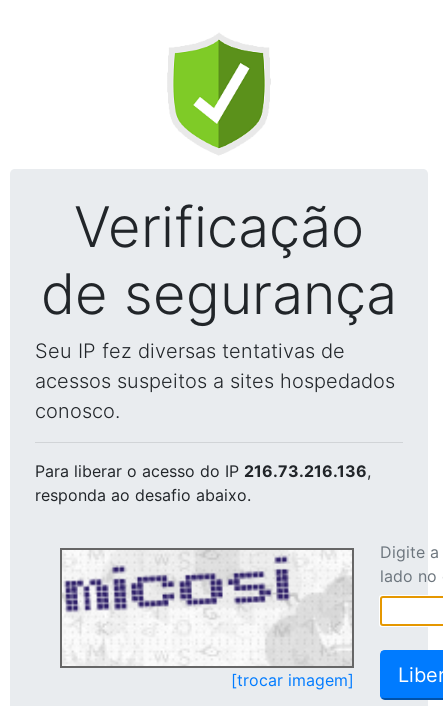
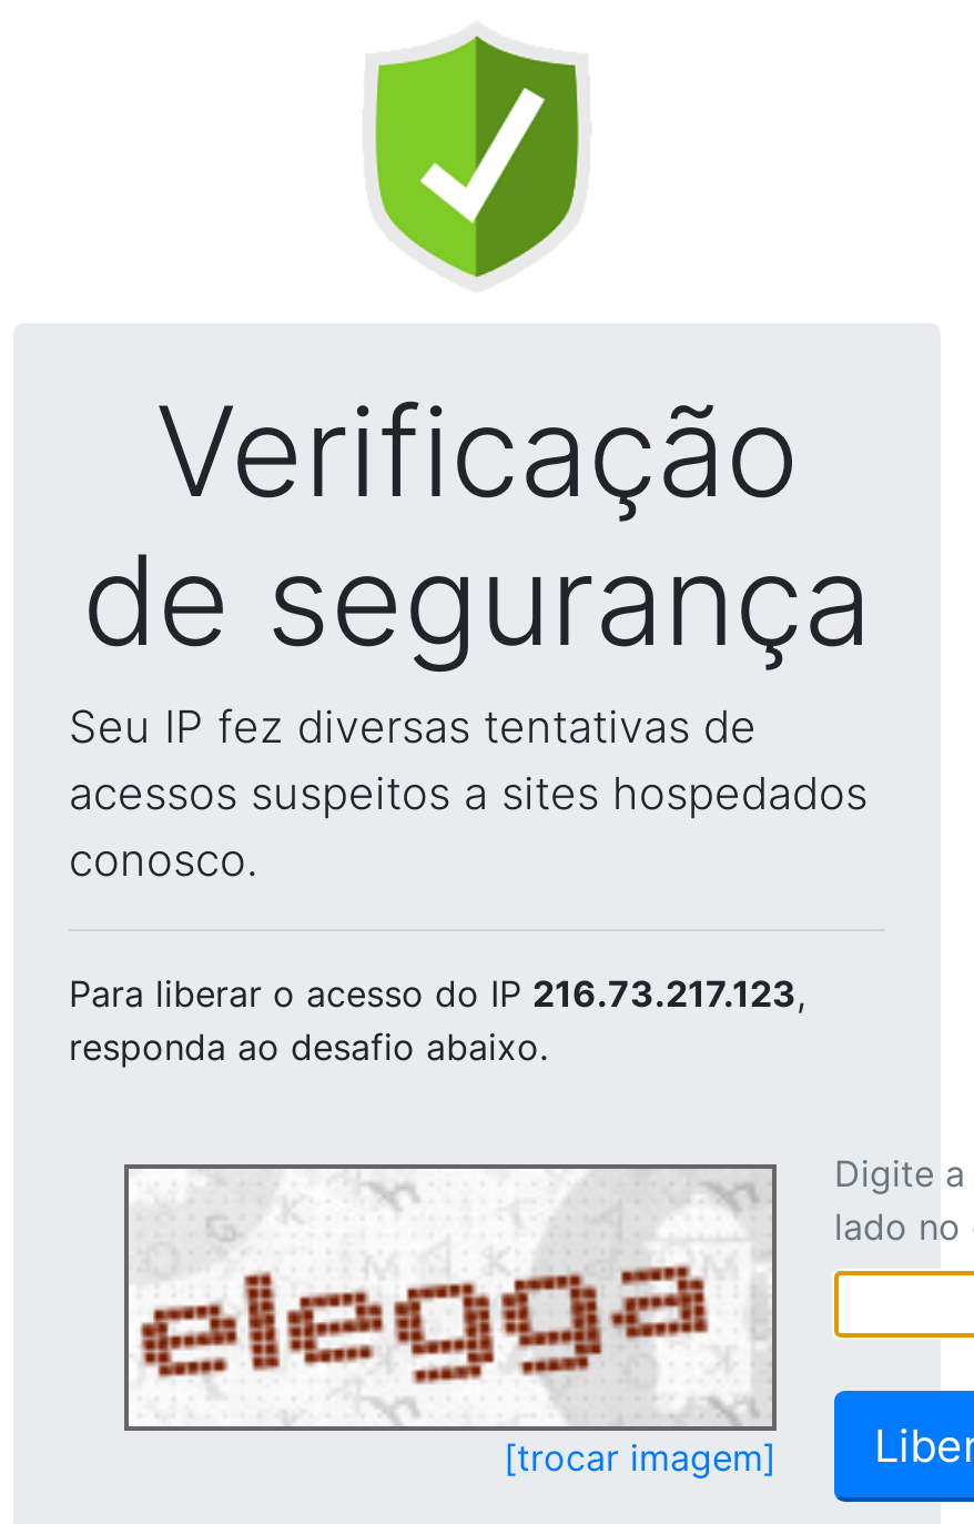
[35,461,371,481] Para liberar o acesso do IP 216.73.216.136, -> [69,971,805,1016] Para liberar o acesso do IP 216.73.217.123,
[64,552,350,659] [image] -> [135,1171,765,1417] [image]

